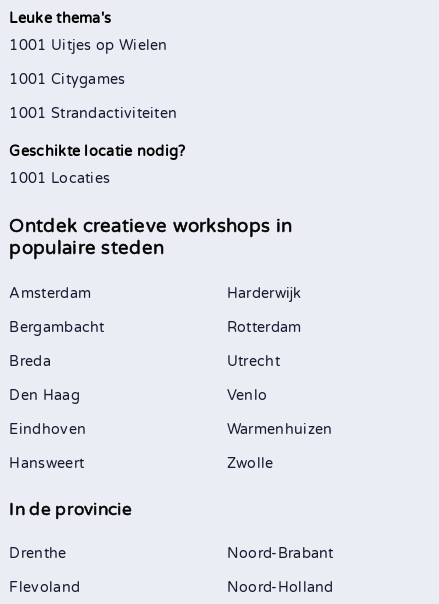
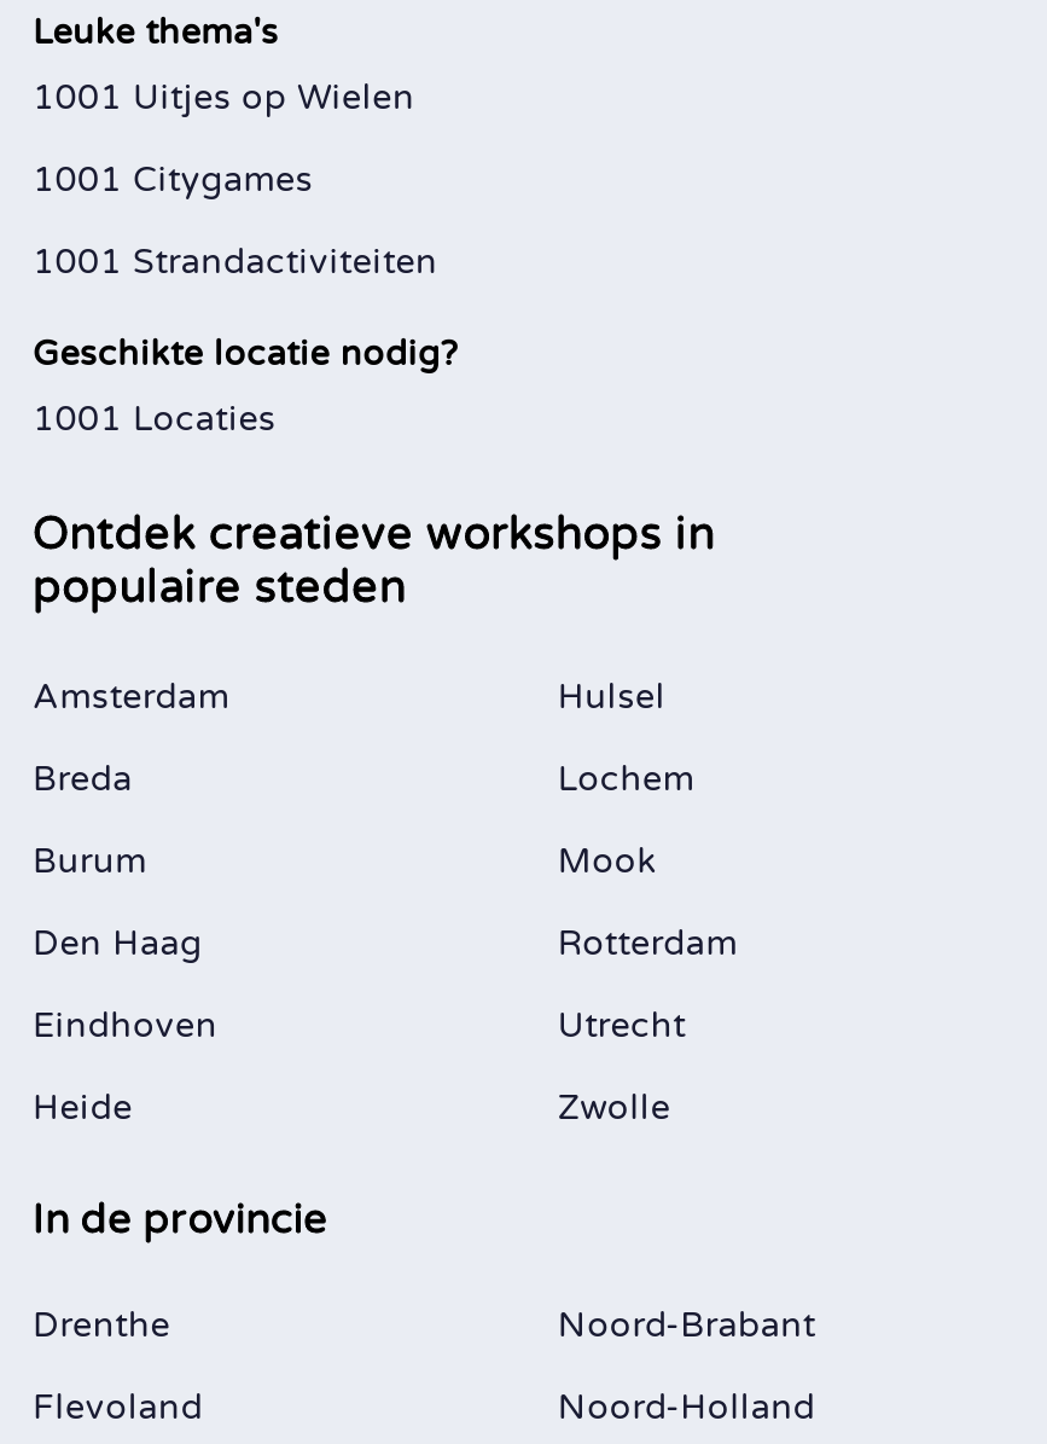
[227,285,301,302] Harderwijk -> [557,678,695,883] Hulsel | Lochem | Mook
[9,319,105,336] Bergambacht -> none
moved [227,319,301,370] -> [557,924,738,1047]: Rotterdam | Utrecht
moved [9,353,51,370] -> [32,760,133,801]: Breda
none -> [32,842,147,883] Burum
[227,387,332,438] Venlo | Warmenhuizen -> none
[9,455,84,472] Hansweert -> [32,1088,133,1130] Heide

